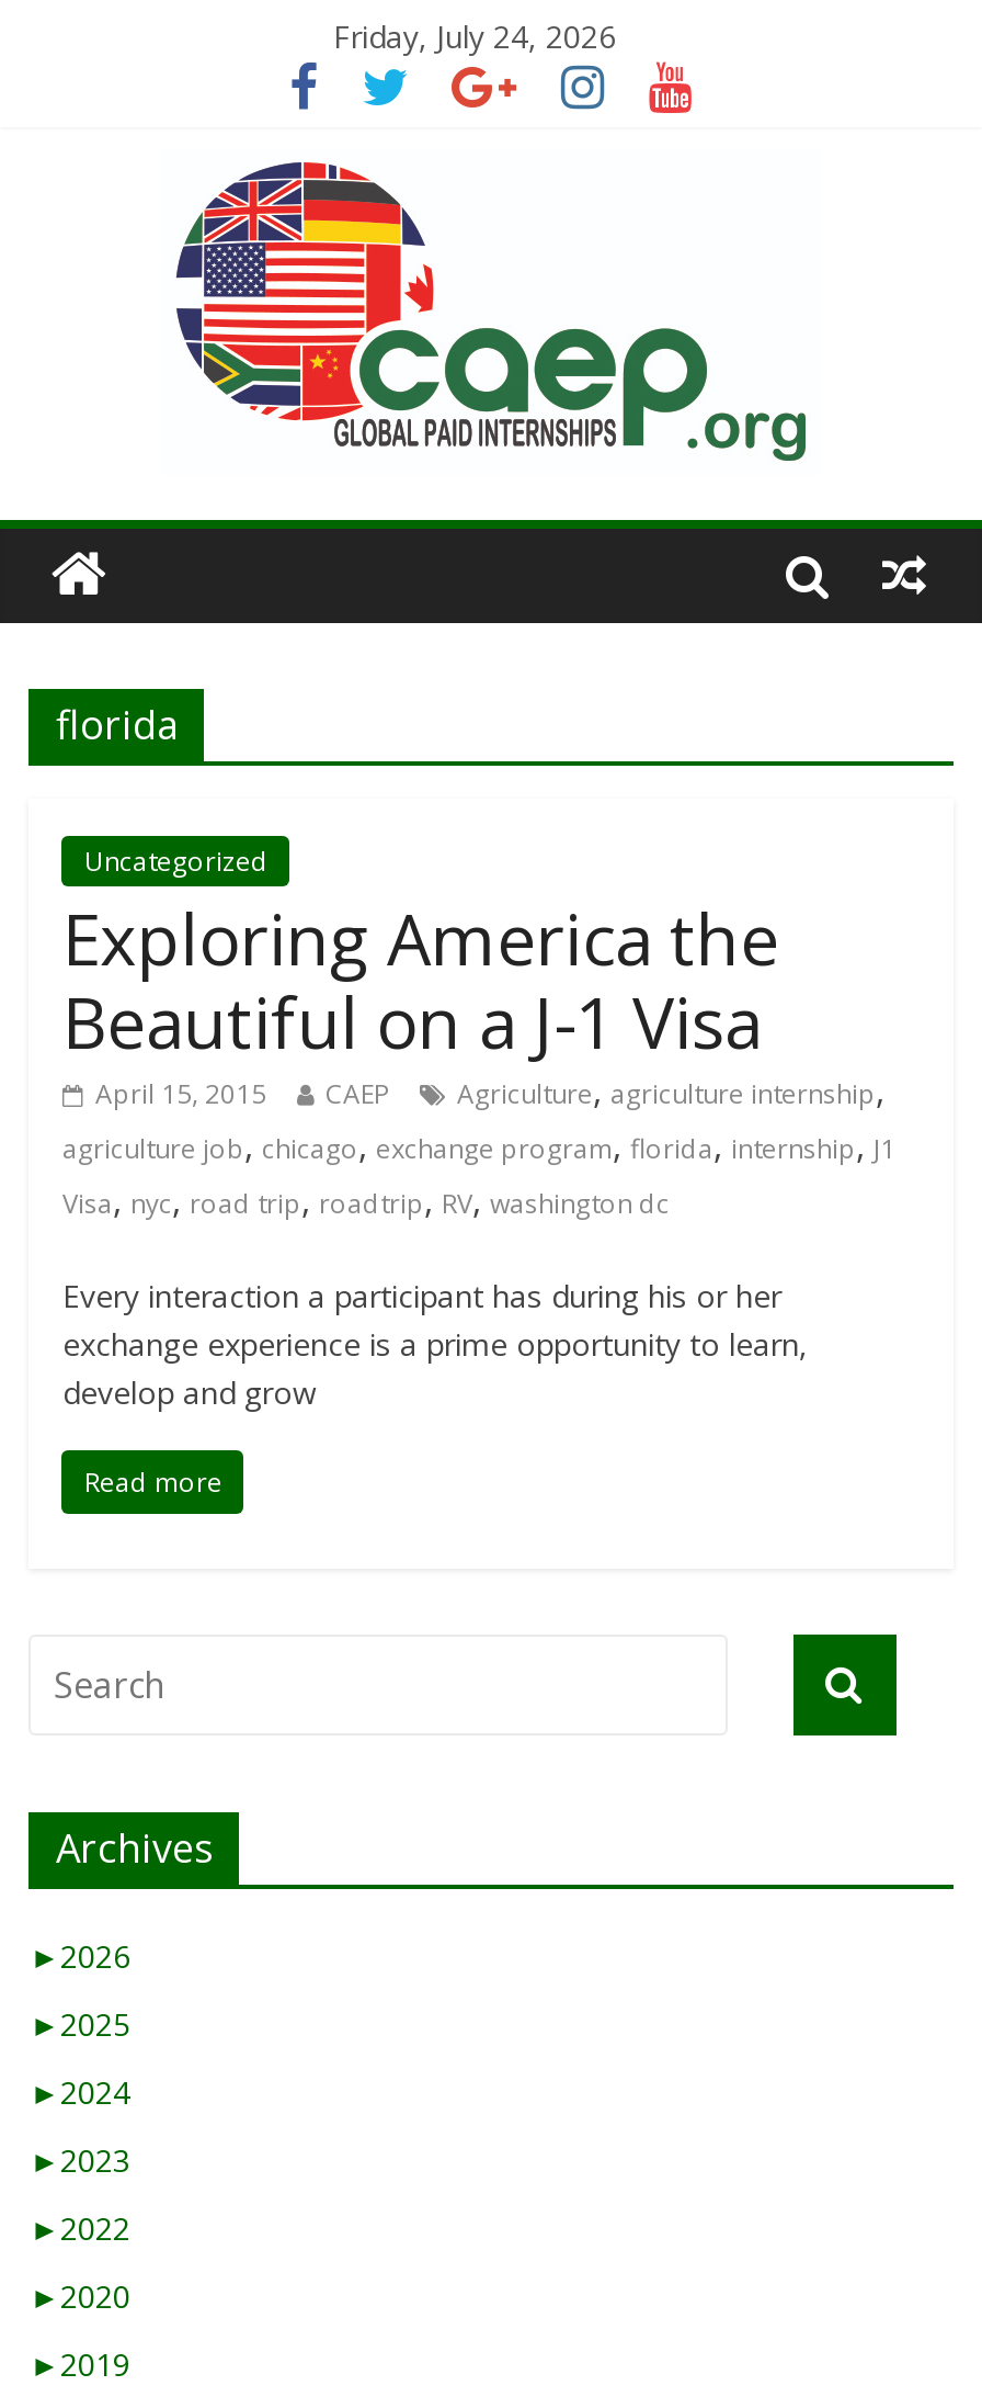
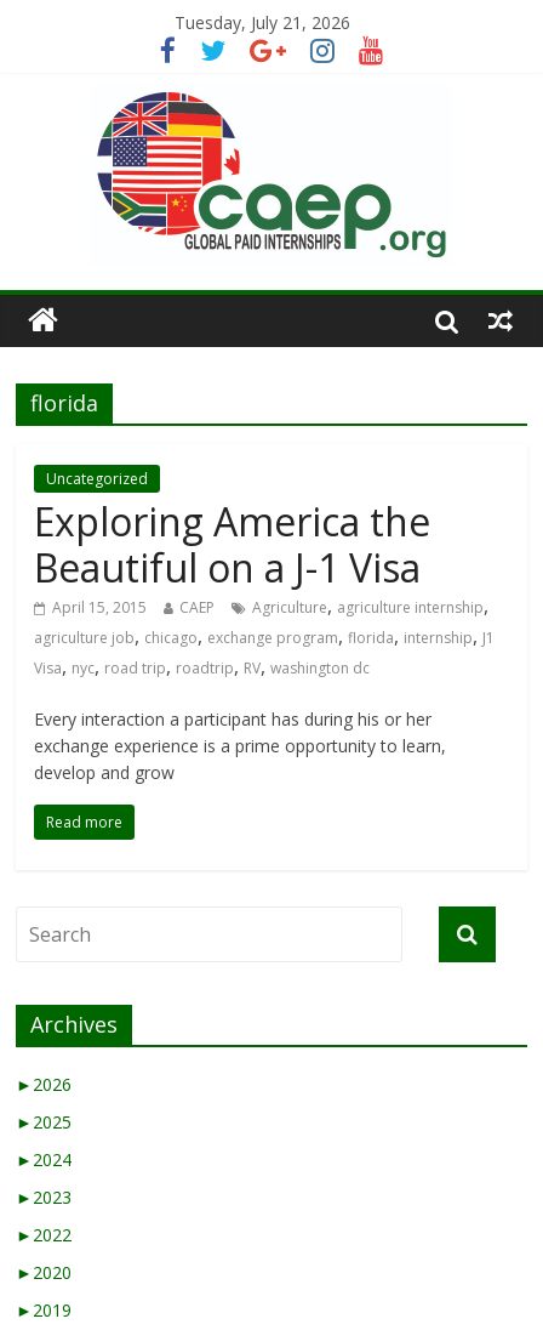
[333,15,616,57] Friday, July 24, 2026 -> [175,11,350,34] Tuesday, July 21, 2026

